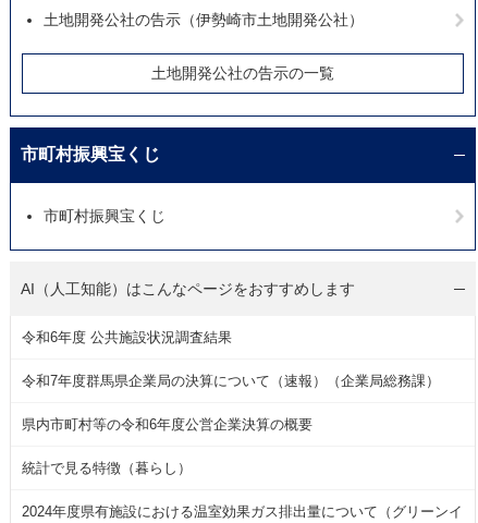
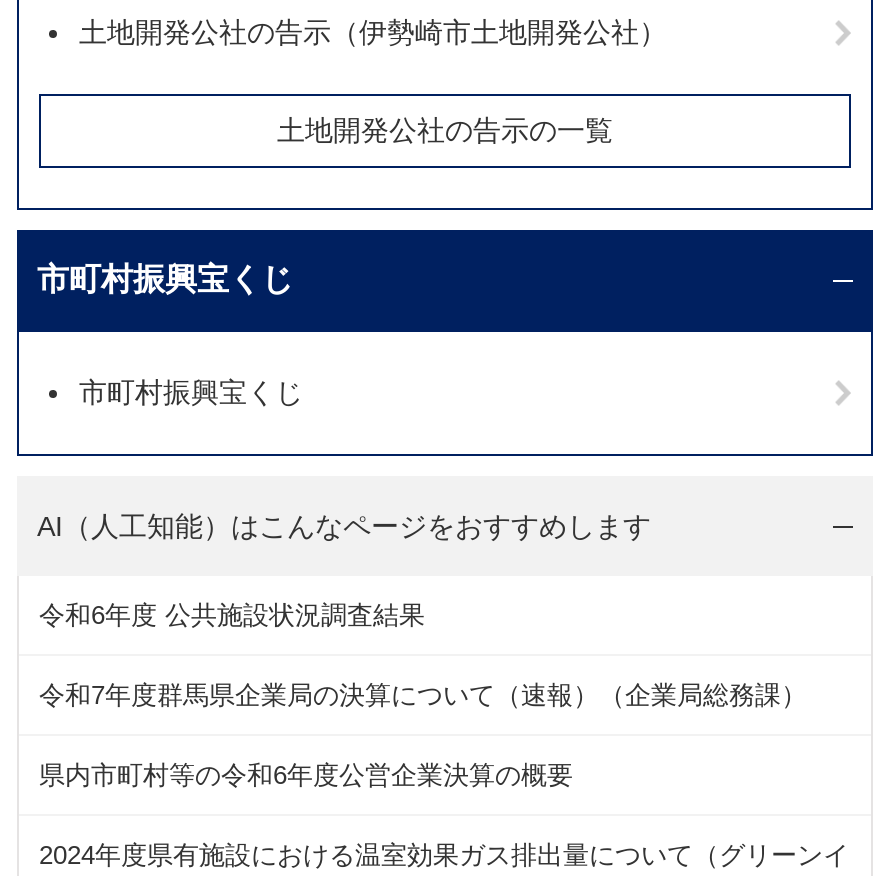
[22,460,192,476] 統計で見る特徴（暮らし） -> none

